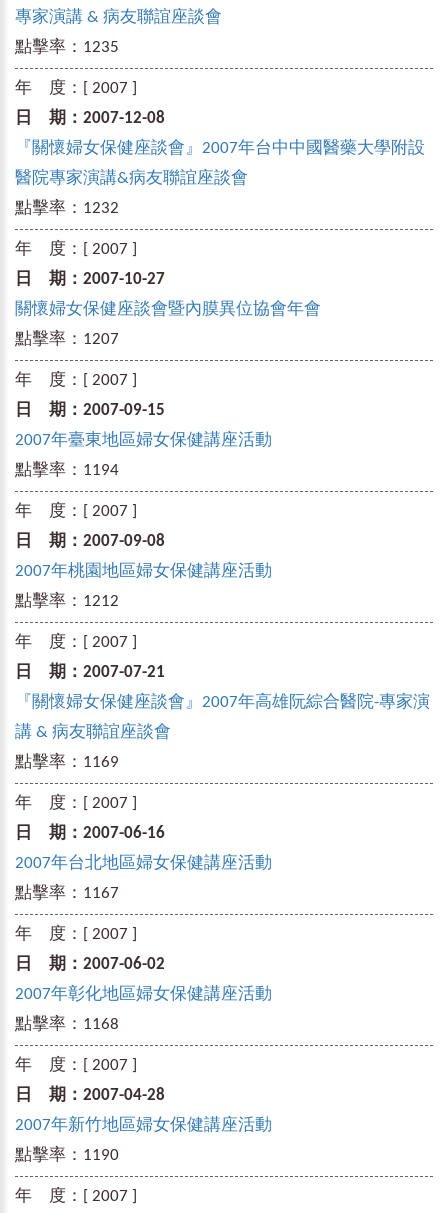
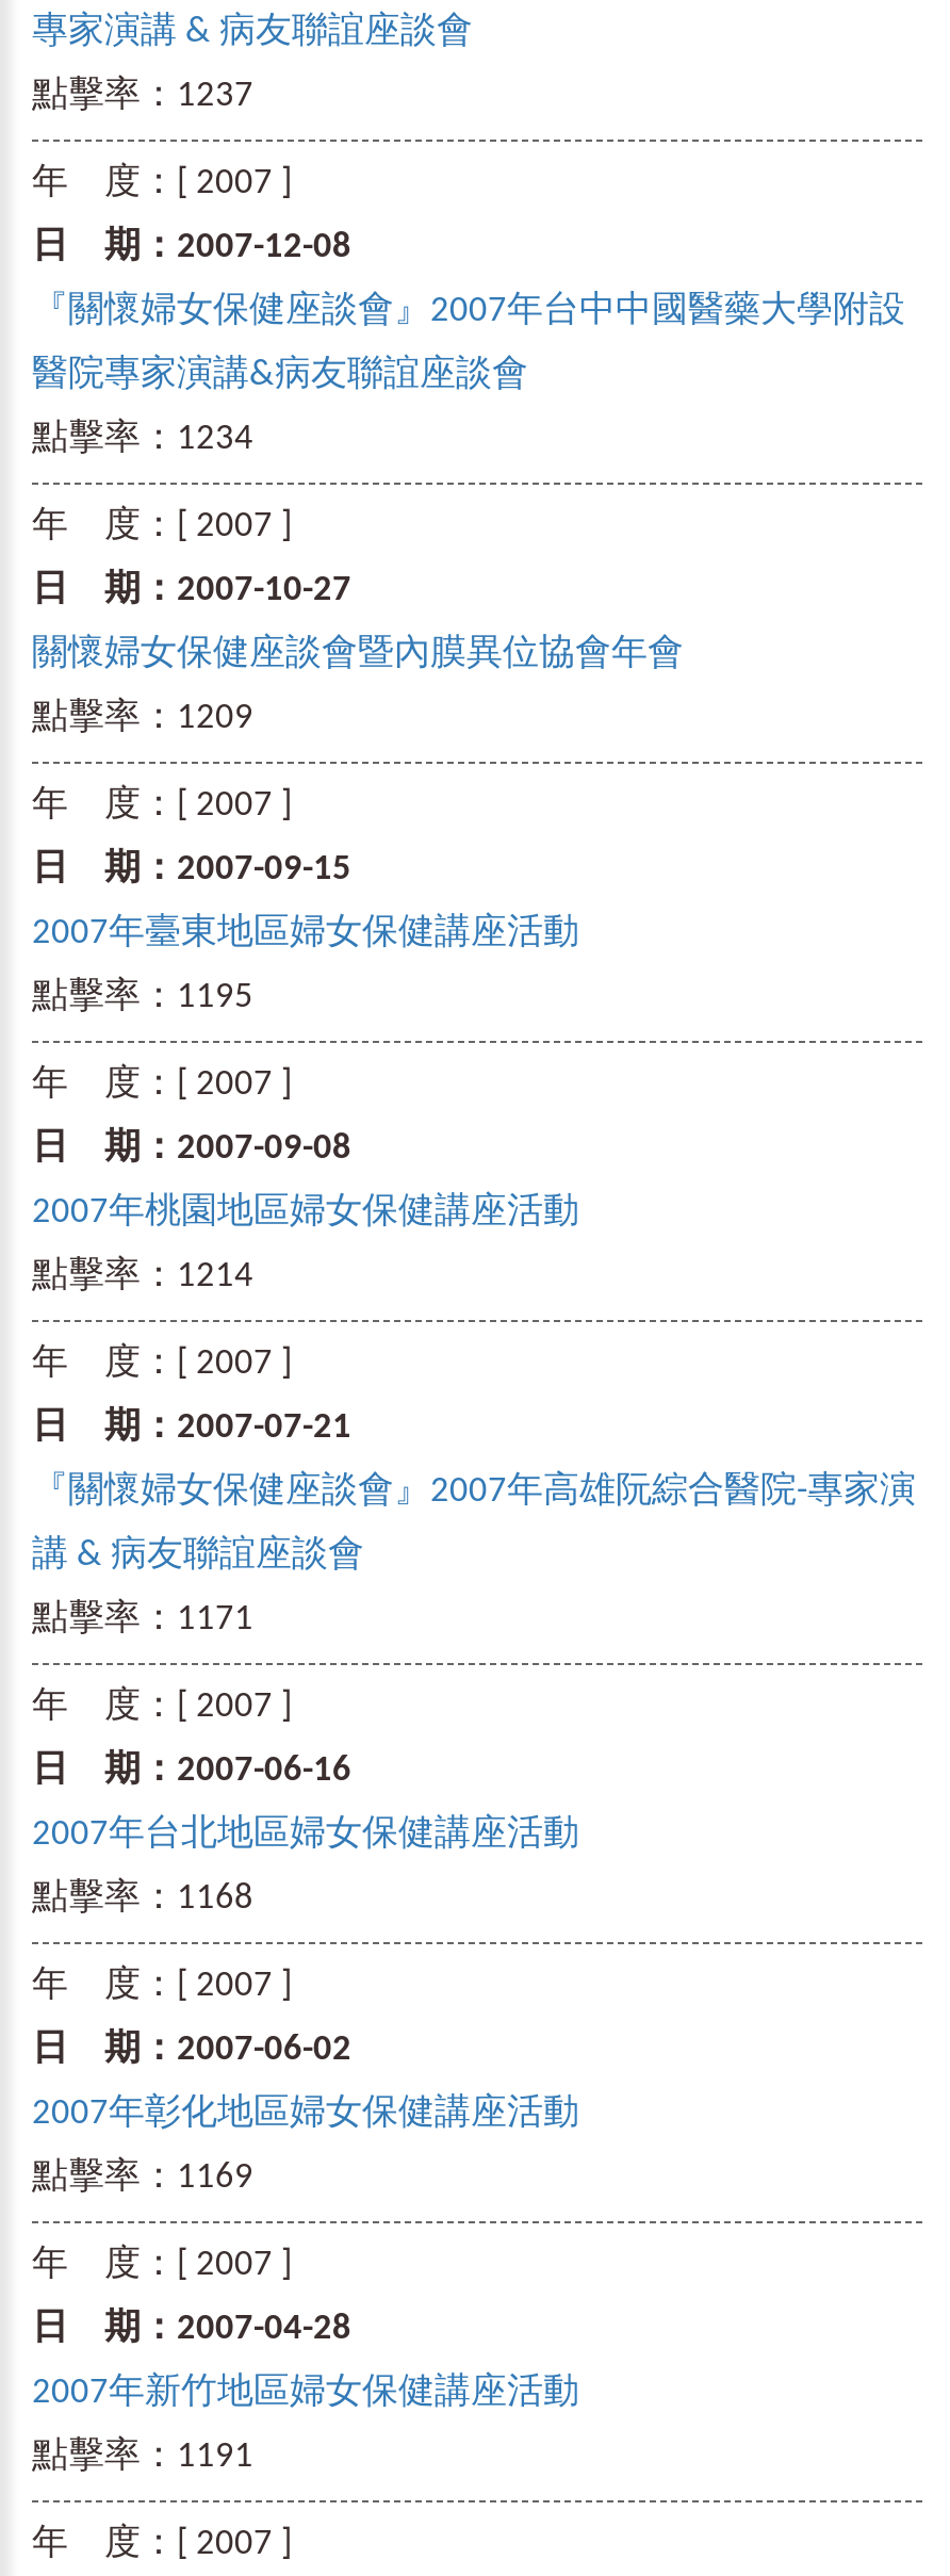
[15,39,119,56] 點擊率：1235 -> [32,78,253,114] 點擊率：1237
[15,200,119,217] 點擊率：1232 -> [32,421,253,457] 點擊率：1234
[15,331,119,348] 點擊率：1207 -> [32,700,253,736] 點擊率：1209
[15,462,119,479] 點擊率：1194 -> [32,979,253,1015] 點擊率：1195
[15,593,119,610] 點擊率：1212 -> [32,1258,253,1294] 點擊率：1214
[15,754,119,771] 點擊率：1169 -> [32,1601,253,1637] 點擊率：1171
[15,885,119,902] 點擊率：1167 -> [32,1880,253,1917] 點擊率：1168
[15,1016,119,1033] 點擊率：1168 -> [32,2159,253,2196] 點擊率：1169
[15,1147,119,1164] 點擊率：1190 -> [32,2439,253,2475] 點擊率：1191

